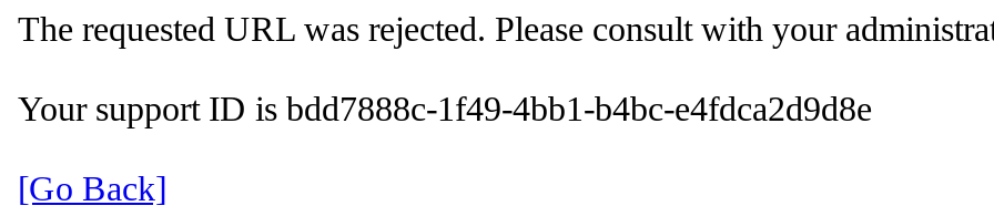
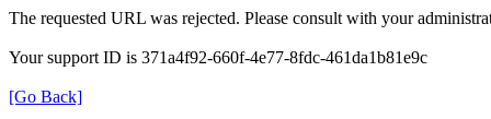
[18,90,872,127] Your support ID is bdd7888c-1f49-4bb1-b4bc-e4fdca2d9d8e -> [9,48,427,67] Your support ID is 371a4f92-660f-4e77-8fdc-461da1b81e9c

